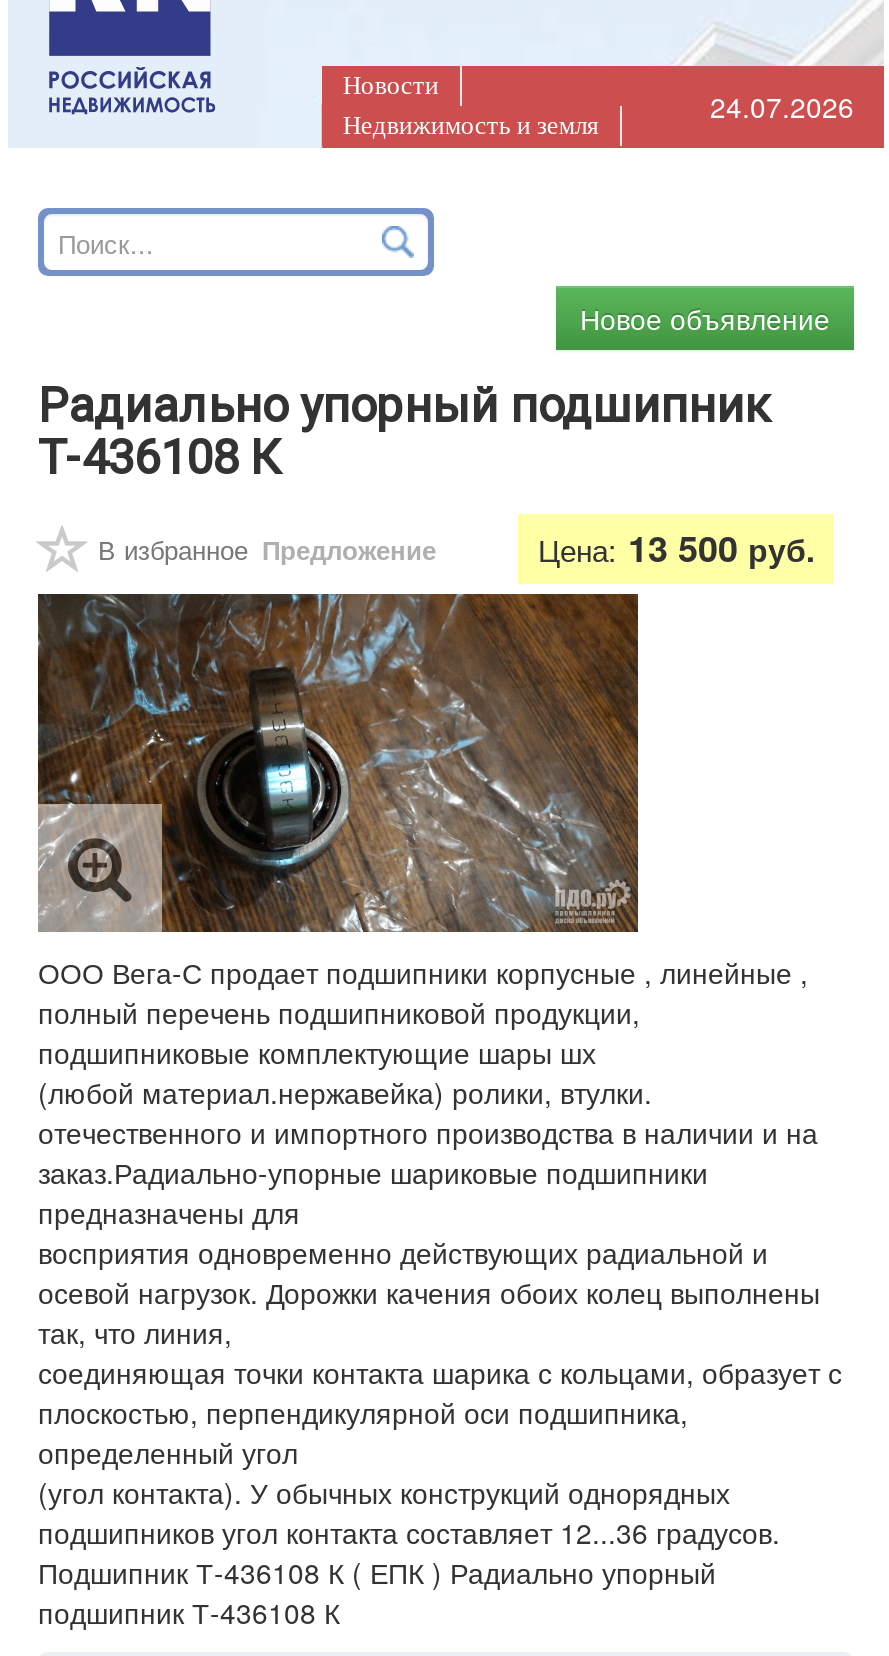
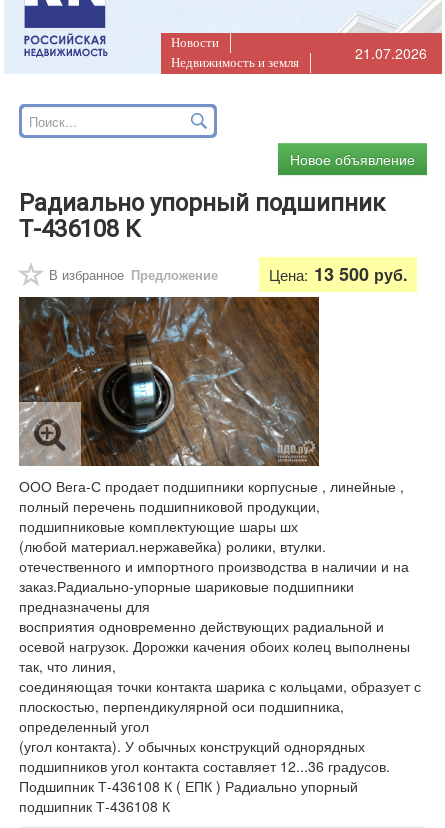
[710,86,854,126] 24.07.2026 -> [355,43,427,63] 21.07.2026

